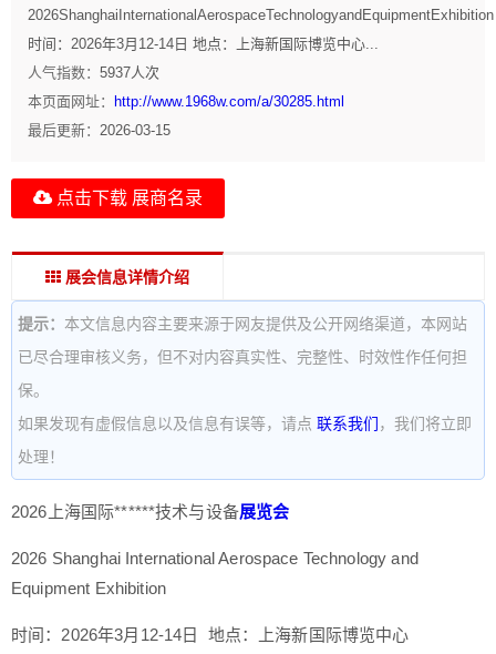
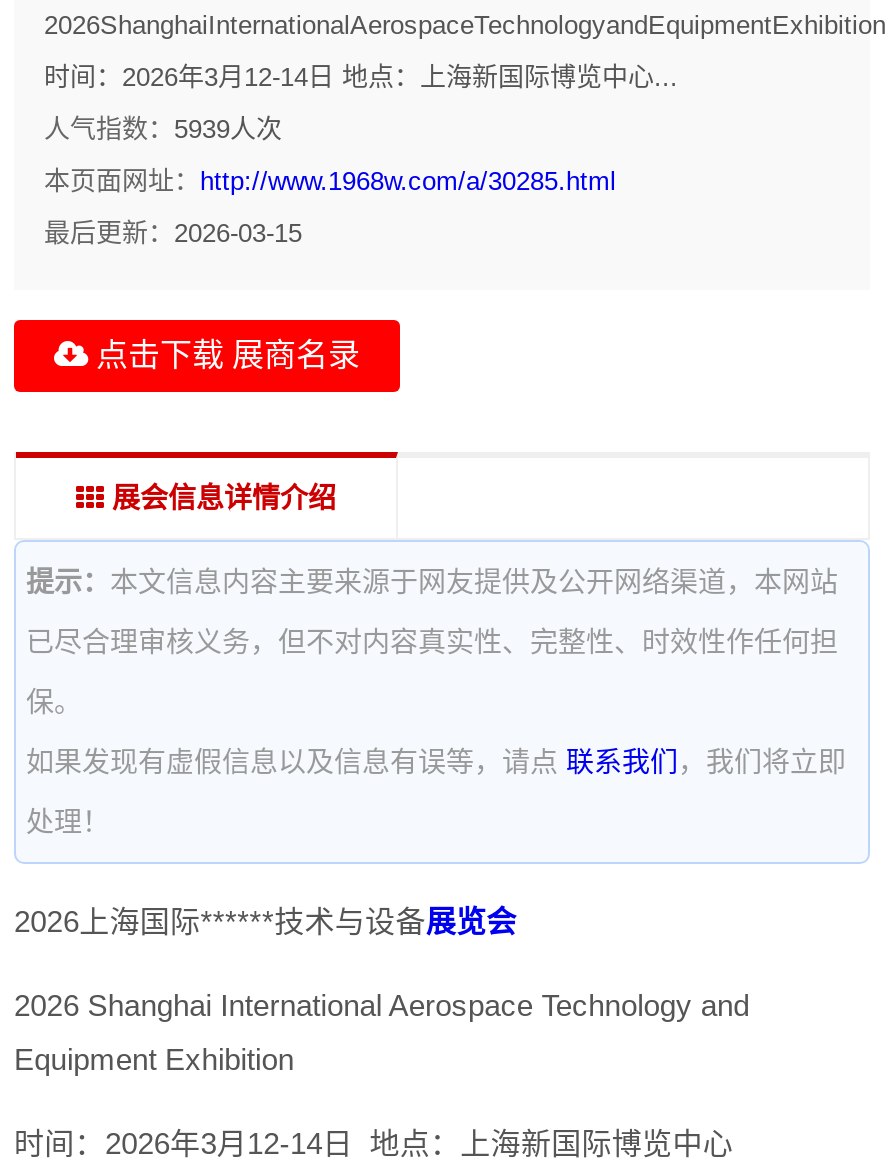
[28,64,159,81] 人气指数：5937人次 -> [44,114,282,144] 人气指数：5939人次

